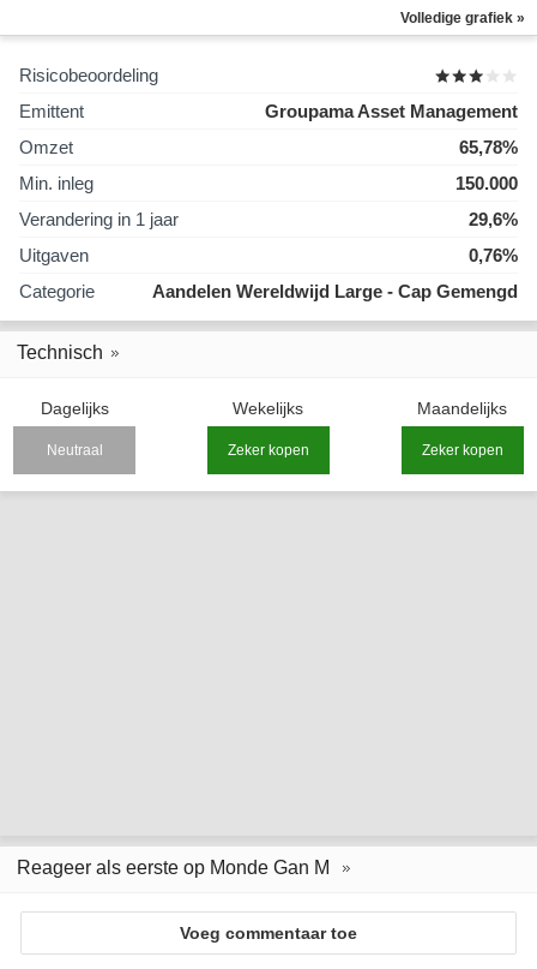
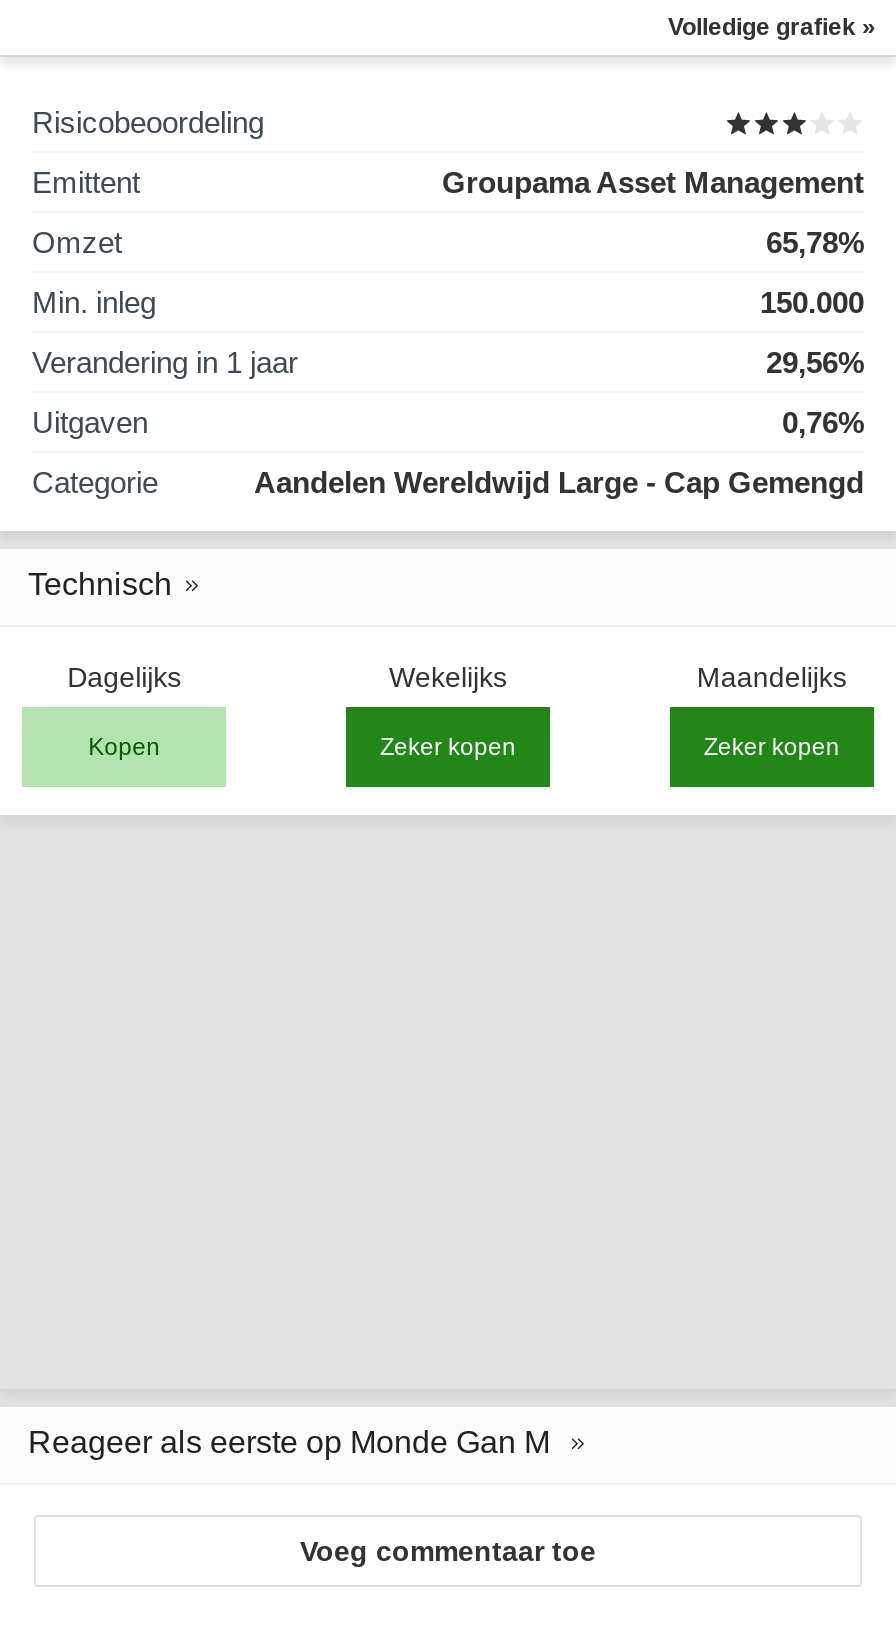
[469,209,518,229] 29,6% -> [766,345,864,379] 29,56%
[46,442,103,459] Neutraal -> [88,733,160,761] Kopen

